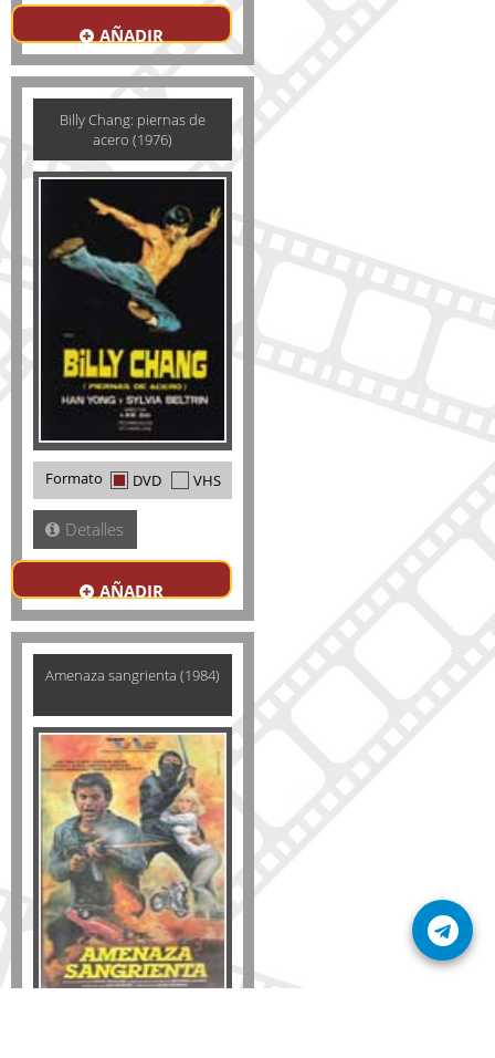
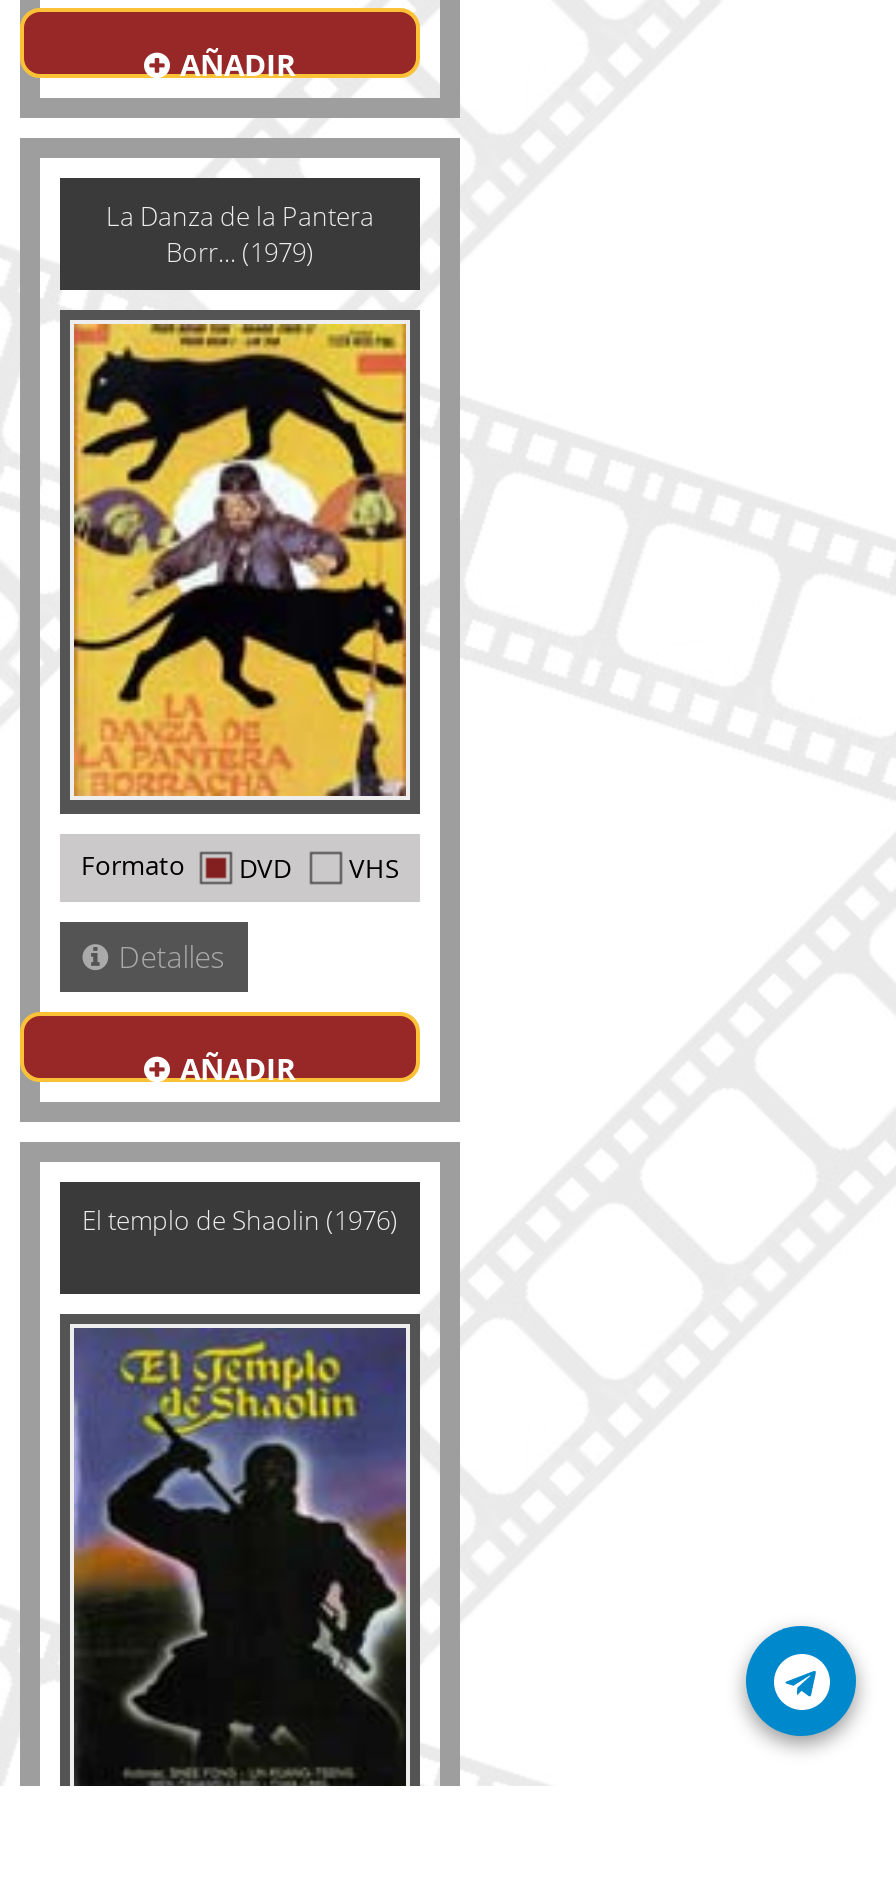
[60,110,206,150] Billy Chang: piernas de | acero (1976) -> [106,198,374,270] La Danza de la Pantera | Borr... (1979)
[41,178,224,440] [image] -> [72,322,408,798] [image]
[45,665,220,685] Amenaza sangrienta (1984) -> [82,1202,398,1238] El templo de Shaolin (1976)
[40,734,225,989] [image] -> [72,1328,406,1788] [image]

